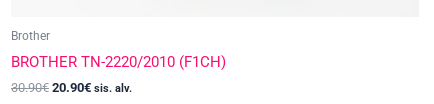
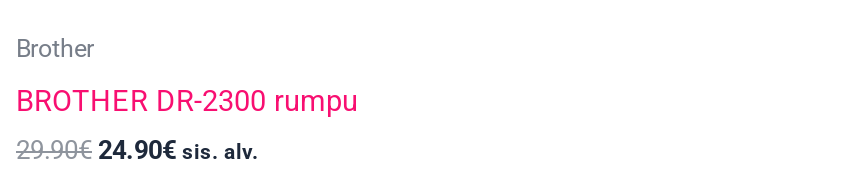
[11,53,226,71] BROTHER TN-2220/2010 (F1CH) -> [16,83,358,119] BROTHER DR-2300 rumpu
[11,80,49,95] 30.90€ -> [16,135,92,165] 29.90€
[52,80,91,95] 20.90€ -> [98,135,176,165] 24.90€

